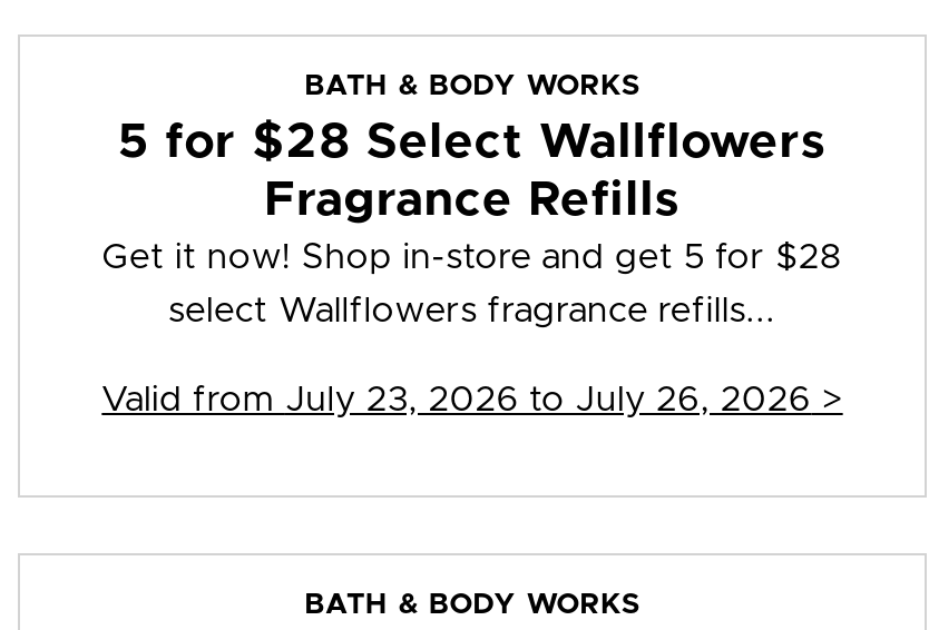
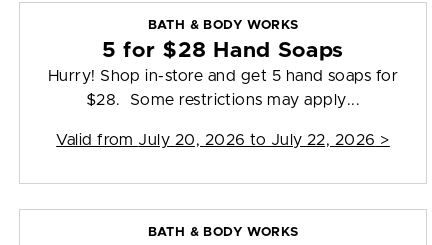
[102,120,843,275] 5 for $28 Select Wallflowers | Fragrance Refills | Get it now! Shop in-store and get 5 for $28 -> [48,40,398,84] 5 for $28 Hand Soaps | Hurry! Shop in-store and get 5 hand soaps for
[168,293,776,329] select Wallflowers fragrance refills... -> [86,92,360,108] $28. Some restrictions may apply...
[102,382,843,418] Valid from July 23, 2026 to July 26, 2026 > -> [56,132,390,148] Valid from July 20, 2026 to July 22, 2026 >

